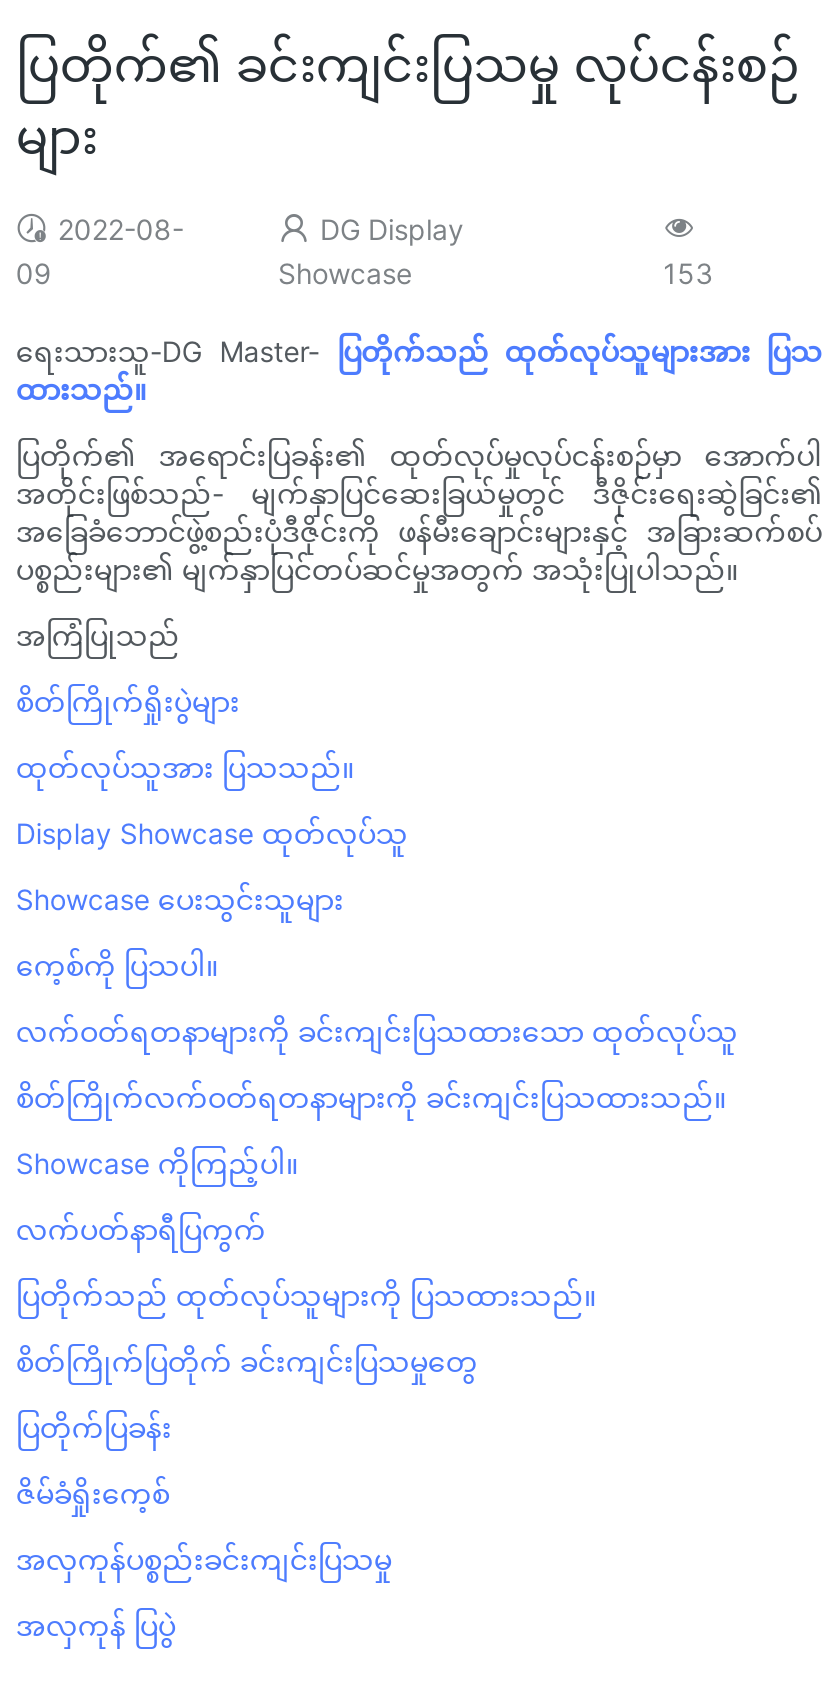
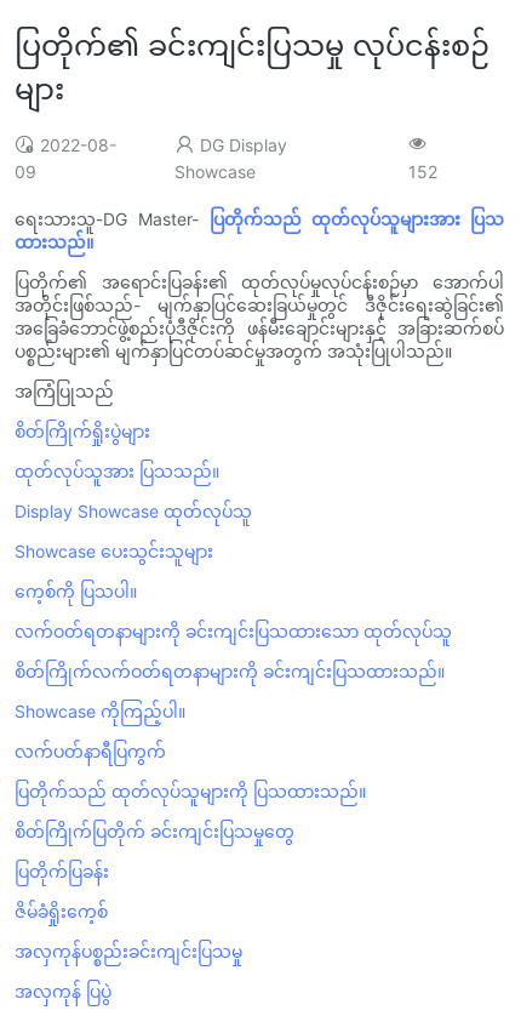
[663,257,713,291] 153 -> [408,162,437,182] 152

